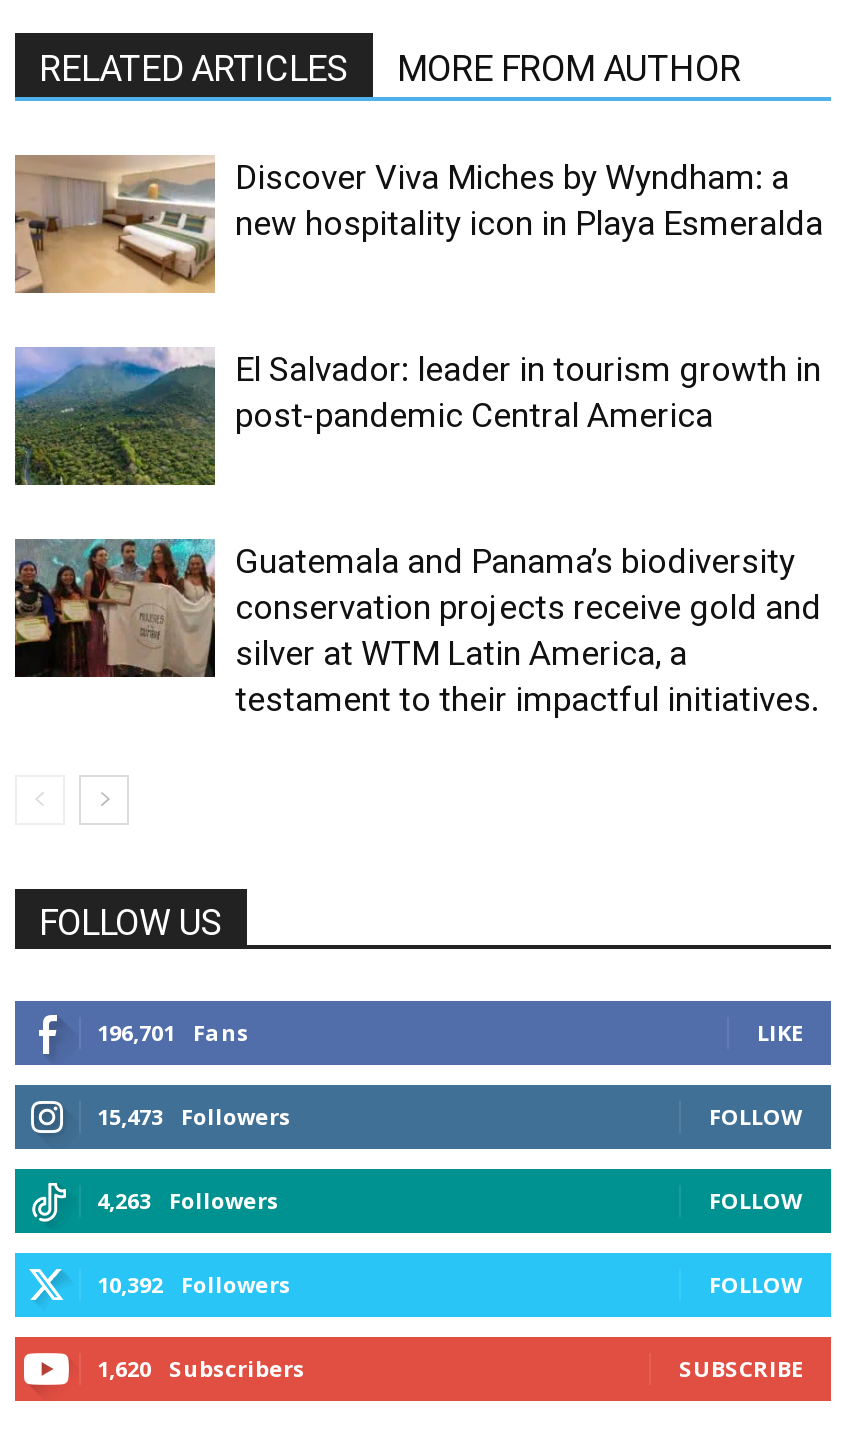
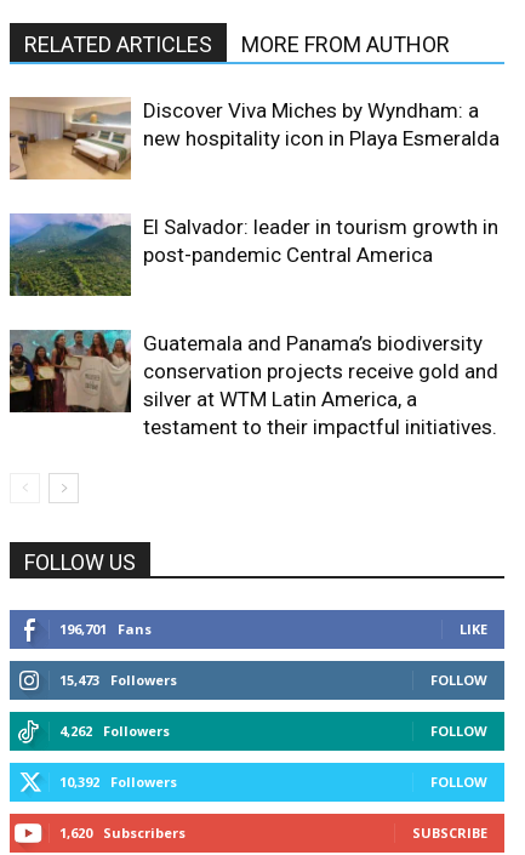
[97,1185,279,1215] 4,263 Followers -> [59,721,170,739] 4,262 Followers

